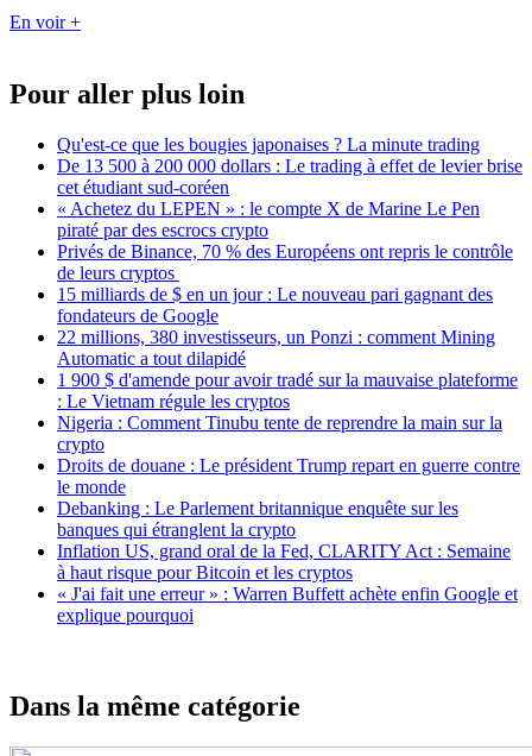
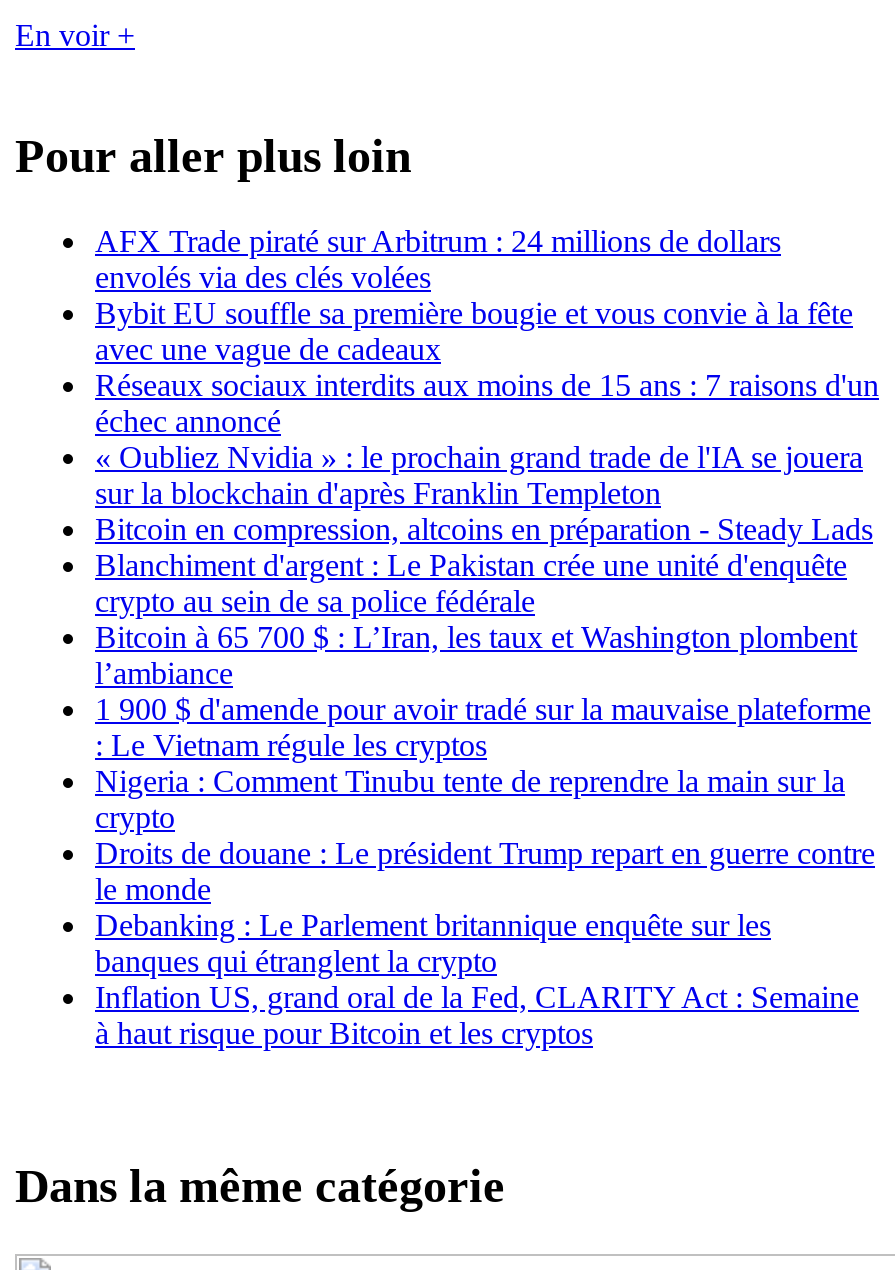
[57,134,522,368] Qu'est-ce que les bougies japonaises ? La minute trading | De 13 500 à 200 000 dollars : Le trading à effet de levier brise | cet étudiant sud-coréen | « Achetez du LEPEN » : le compte X de Marine Le Pen | piraté par des escrocs crypto | Privés de Binance, 70 % des Européens ont repris le contrôle | de leurs cryptos | 15 milliards de $ en un jour : Le nouveau pari gagnant des | fondateurs de Google | 22 millions, 380 investisseurs, un Ponzi : comment Mining | Automatic a tout dilapidé -> [95,224,879,690] AFX Trade piraté sur Arbitrum : 24 millions de dollars | envolés via des clés volées | Bybit EU souffle sa première bougie et vous convie à la fête | avec une vague de cadeaux | Réseaux sociaux interdits aux moins de 15 ans : 7 raisons d'un | échec annoncé | « Oubliez Nvidia » : le prochain grand trade de l'IA se jouera | sur la blockchain d'après Franklin Templeton | Bitcoin en compression, altcoins en préparation - Steady Lads | Blanchiment d'argent : Le Pakistan crée une unité d'enquête | crypto au sein de sa police fédérale | Bitcoin à 65 700 $ : L’Iran, les taux et Washington plombent | l’ambiance
moved [57,369,520,582] -> [95,692,875,1050]: 1 900 $ d'amende pour avoir tradé sur la mauvaise plateforme | : Le Vietnam régule les cryptos | Nigeria : Comment Tinubu tente de reprendre la main sur la | ... | Inflation US, grand oral de la Fed, CLARITY Act : Semaine | à haut risque pour Bitcoin et les cryptos
[57,583,518,625] « J'ai fait une erreur » : Warren Buffett achète enfin Google et | explique pourquoi -> none

